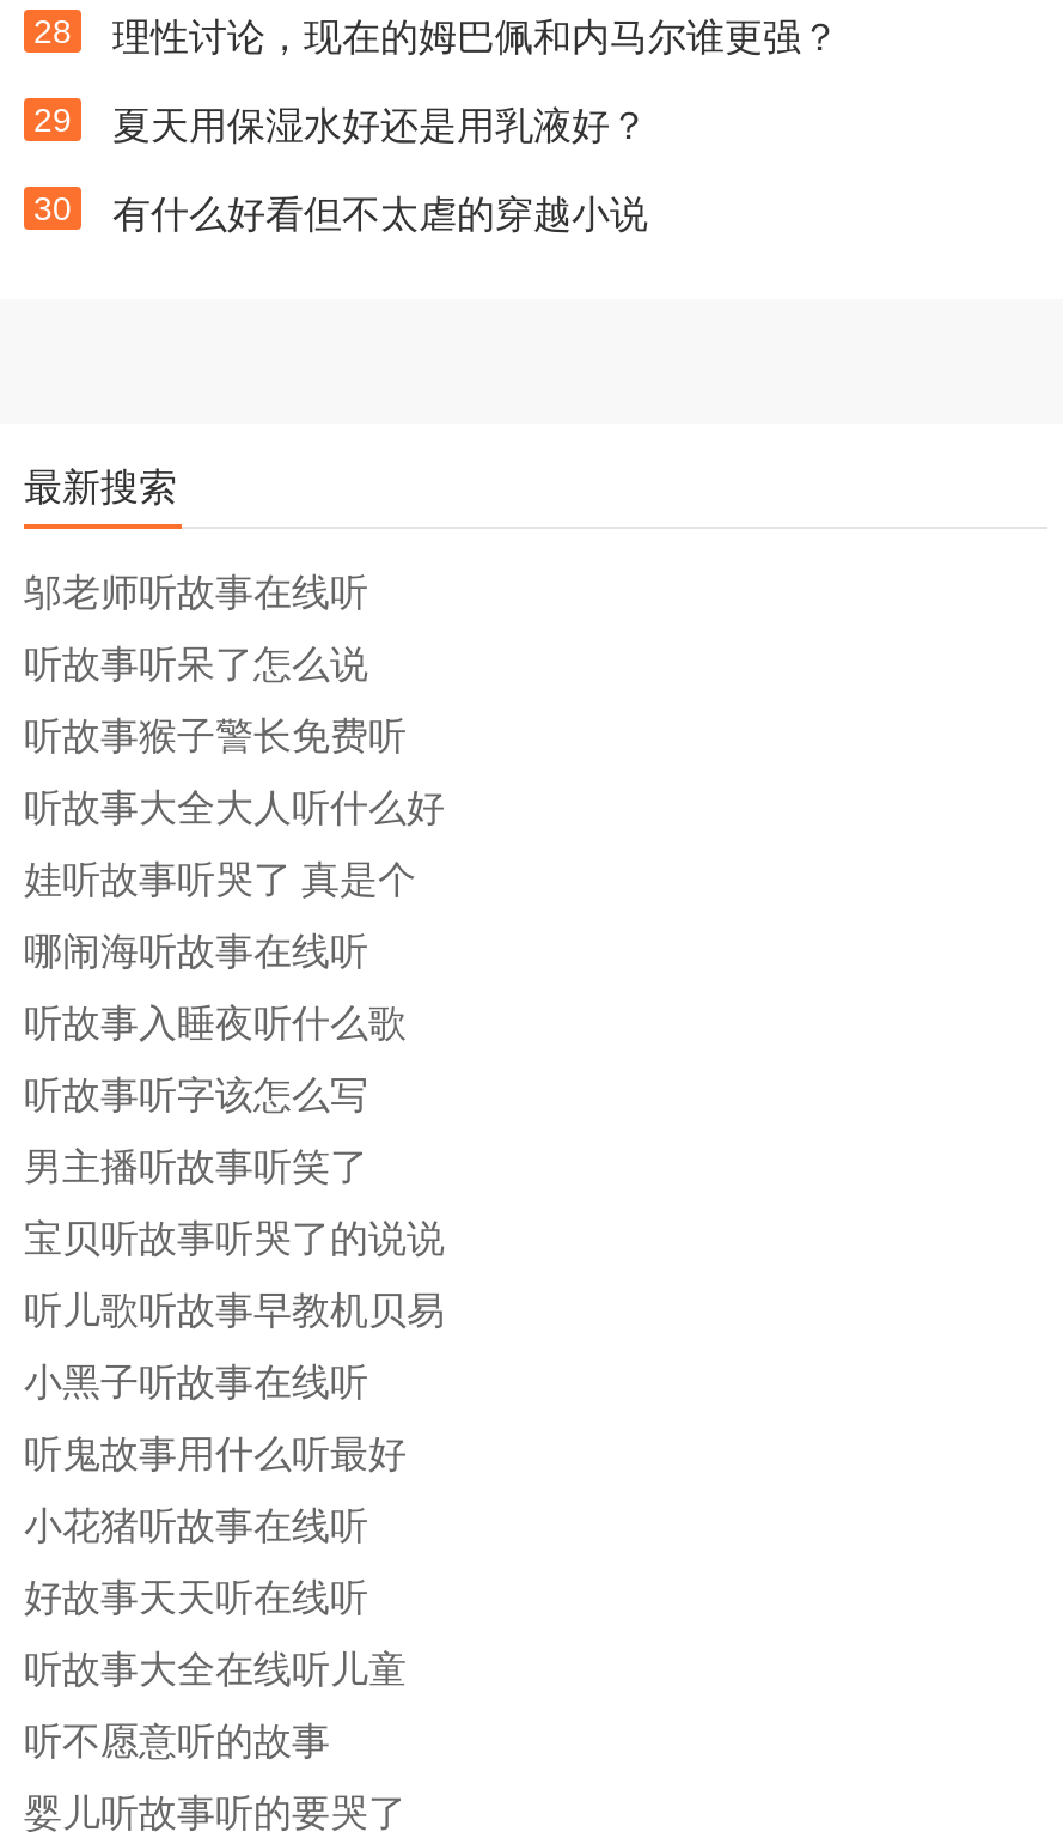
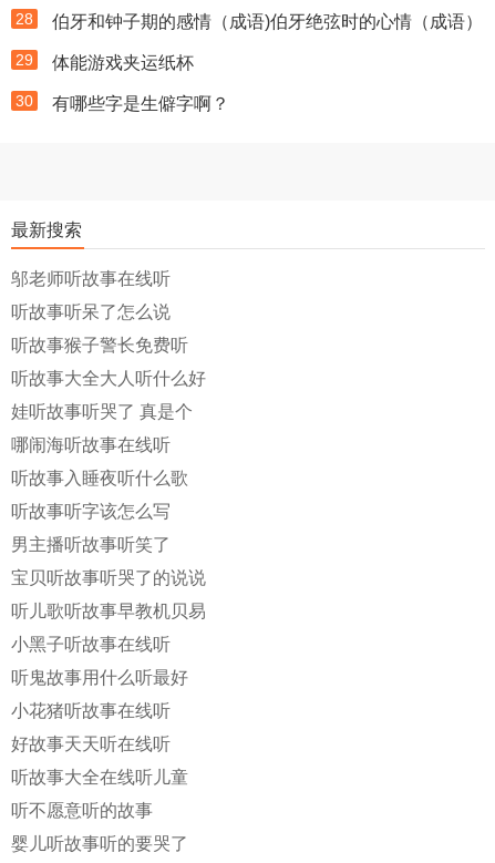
[112,17,839,57] 理性讨论，现在的姆巴佩和内马尔谁更强？ -> [52,12,483,31] 伯牙和钟子期的感情（成语)伯牙绝弦时的心情（成语）
[112,105,648,146] 夏天用保湿水好还是用乳液好？ -> [52,53,194,72] 体能游戏夹运纸杯
[112,194,648,235] 有什么好看但不太虐的穿越小说 -> [52,94,229,113] 有哪些字是生僻字啊？

